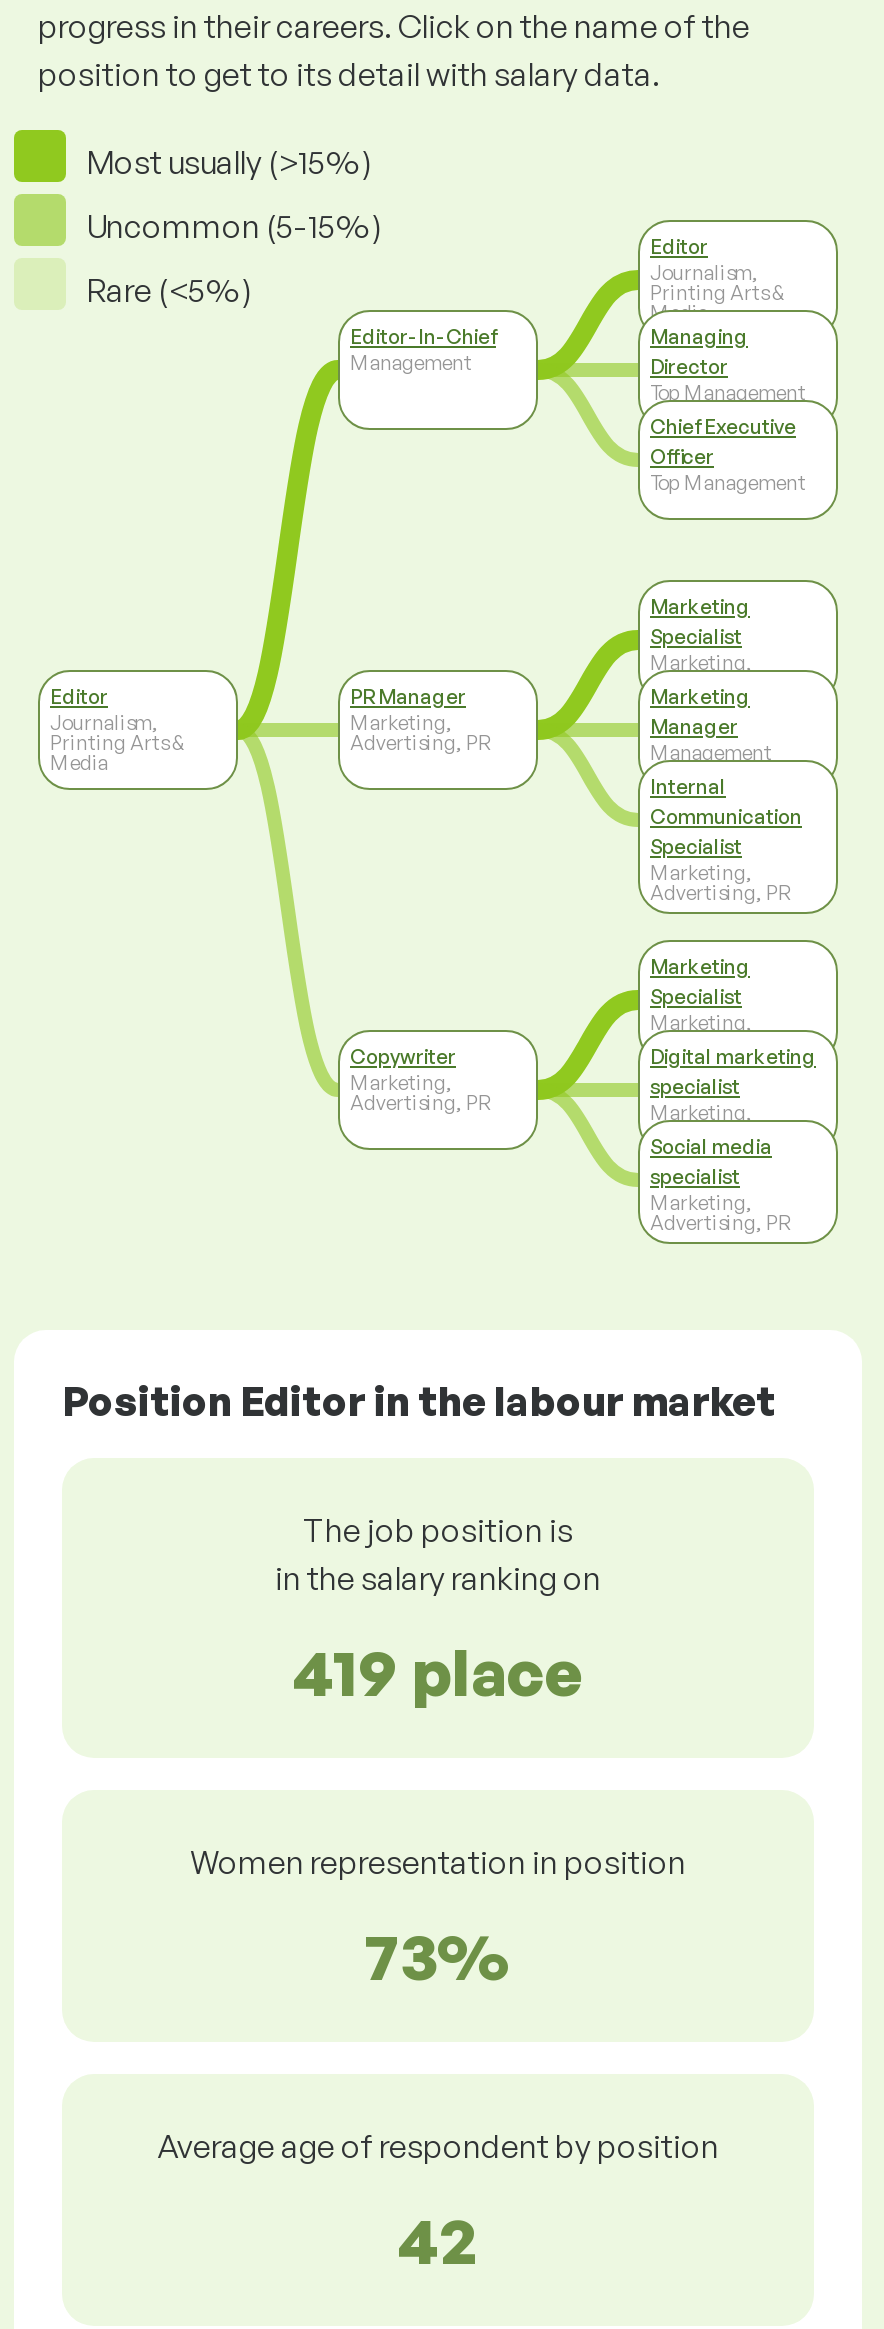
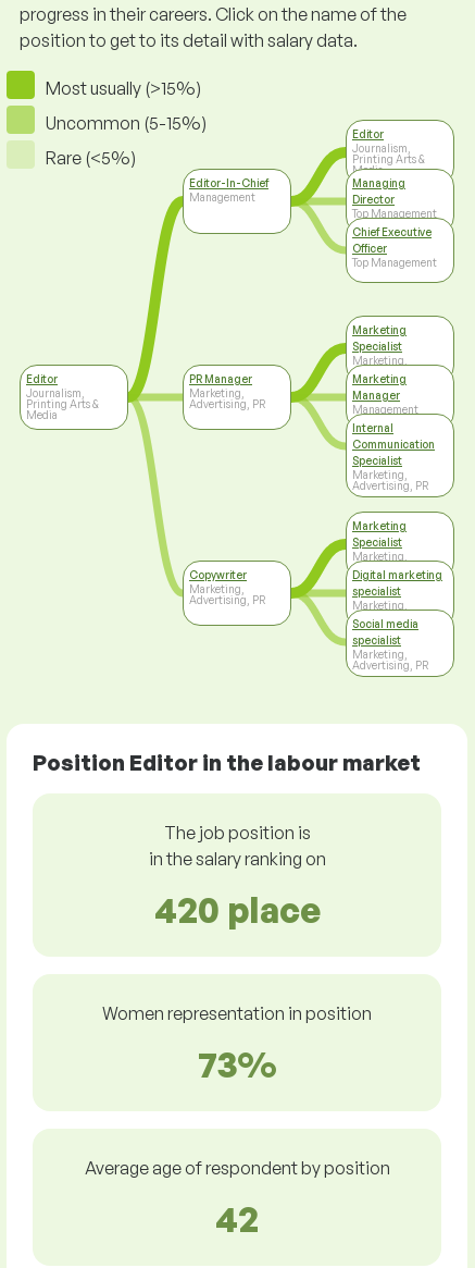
[293,1632,583,1712] 419 place -> [154,888,320,932] 420 place

